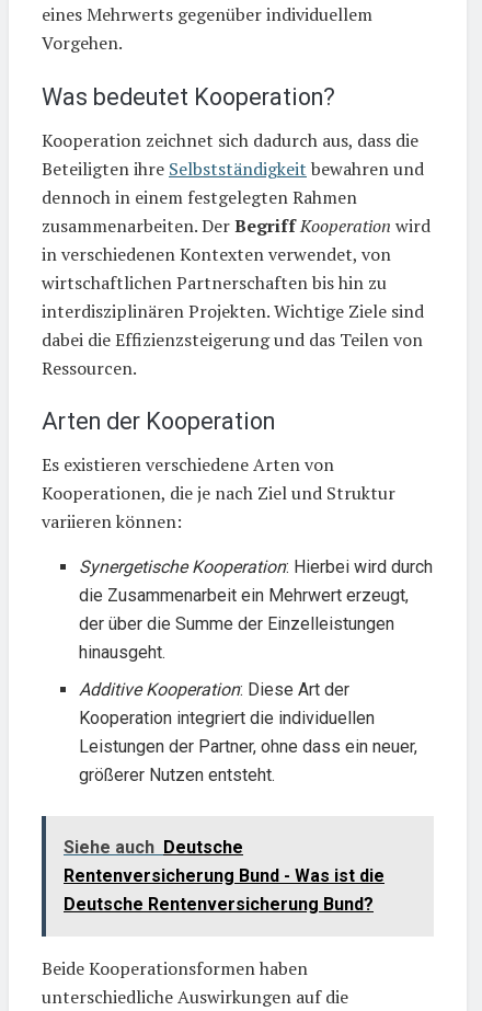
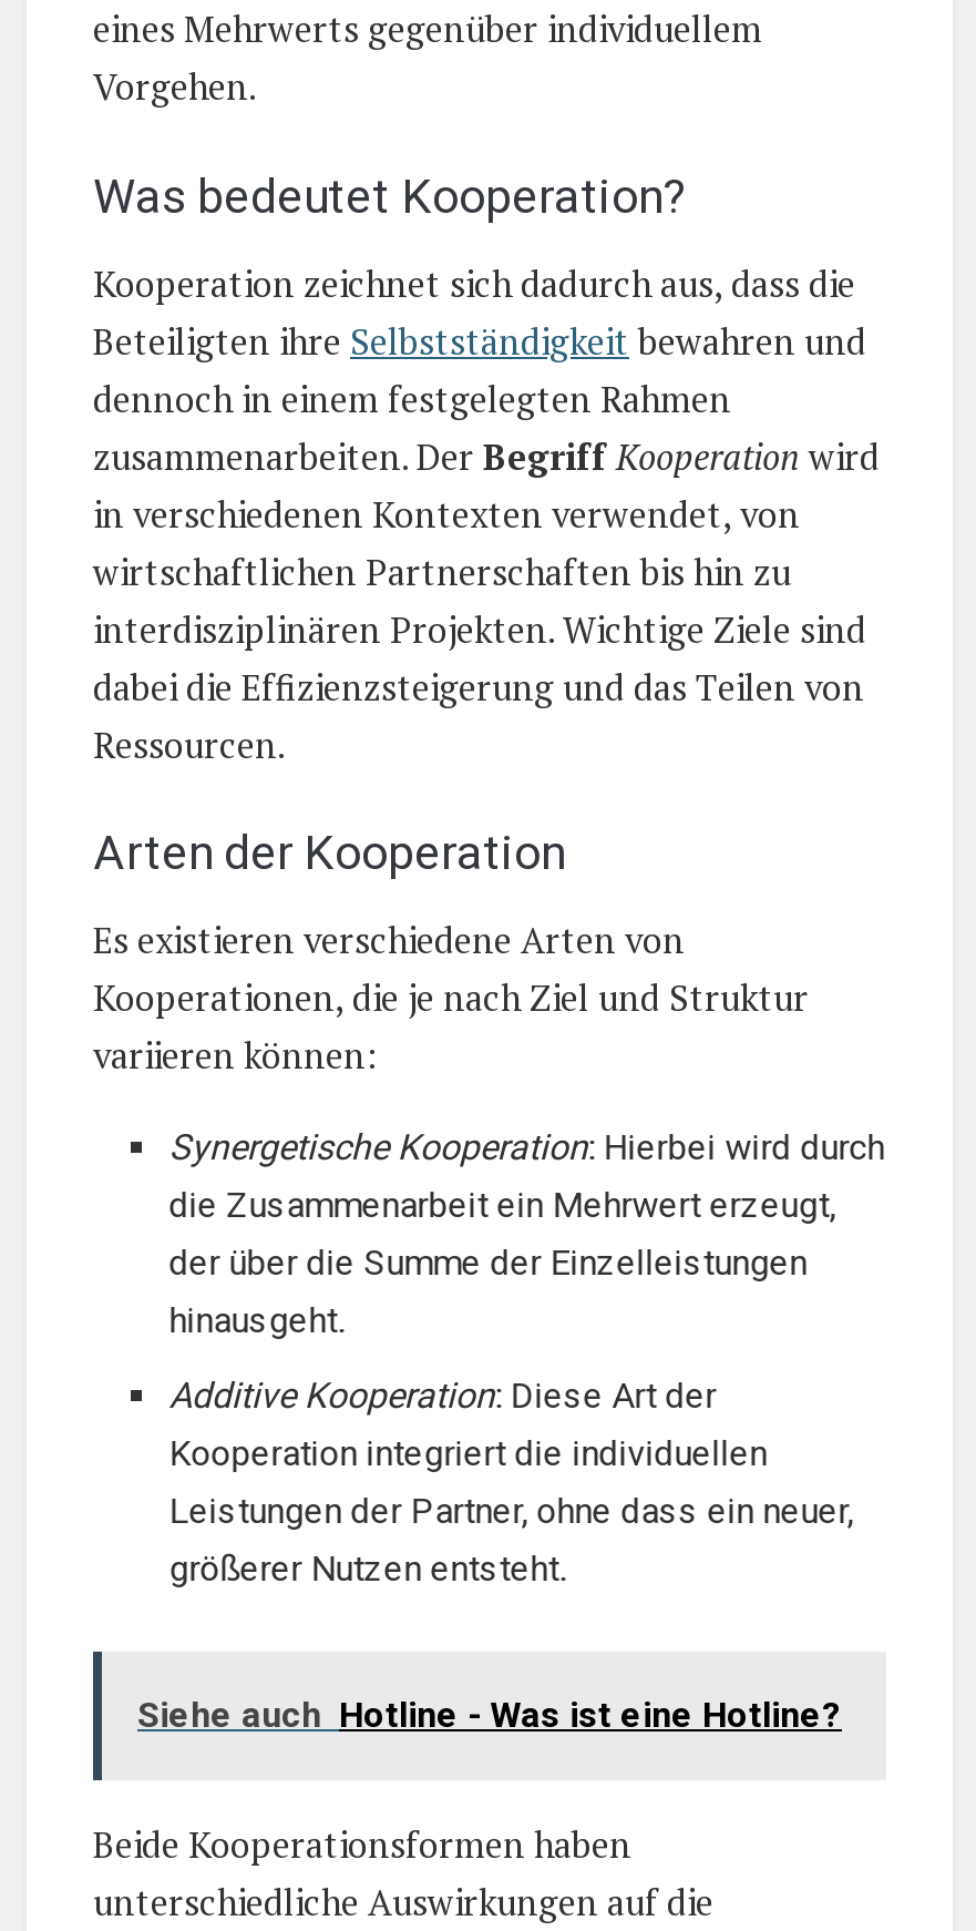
[64,837,385,915] Siehe auch Deutsche | Rentenversicherung Bund - Was ist die | Deutsche Rentenversicherung Bund? -> [137,1694,842,1736] Siehe auch Hotline - Was ist eine Hotline?

